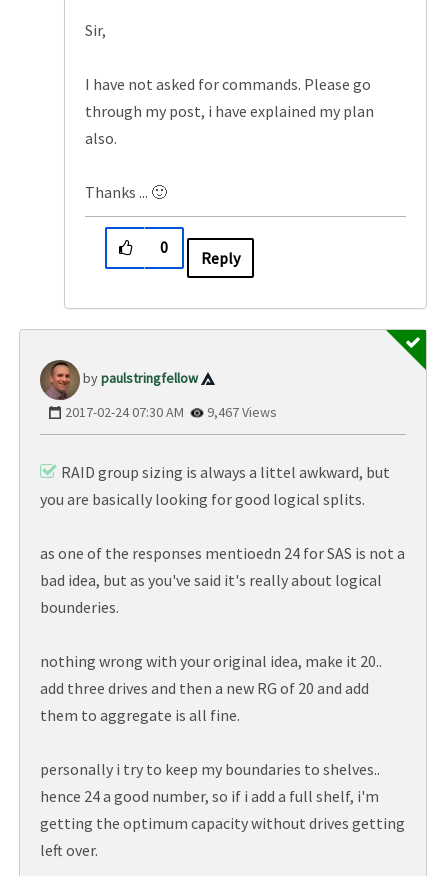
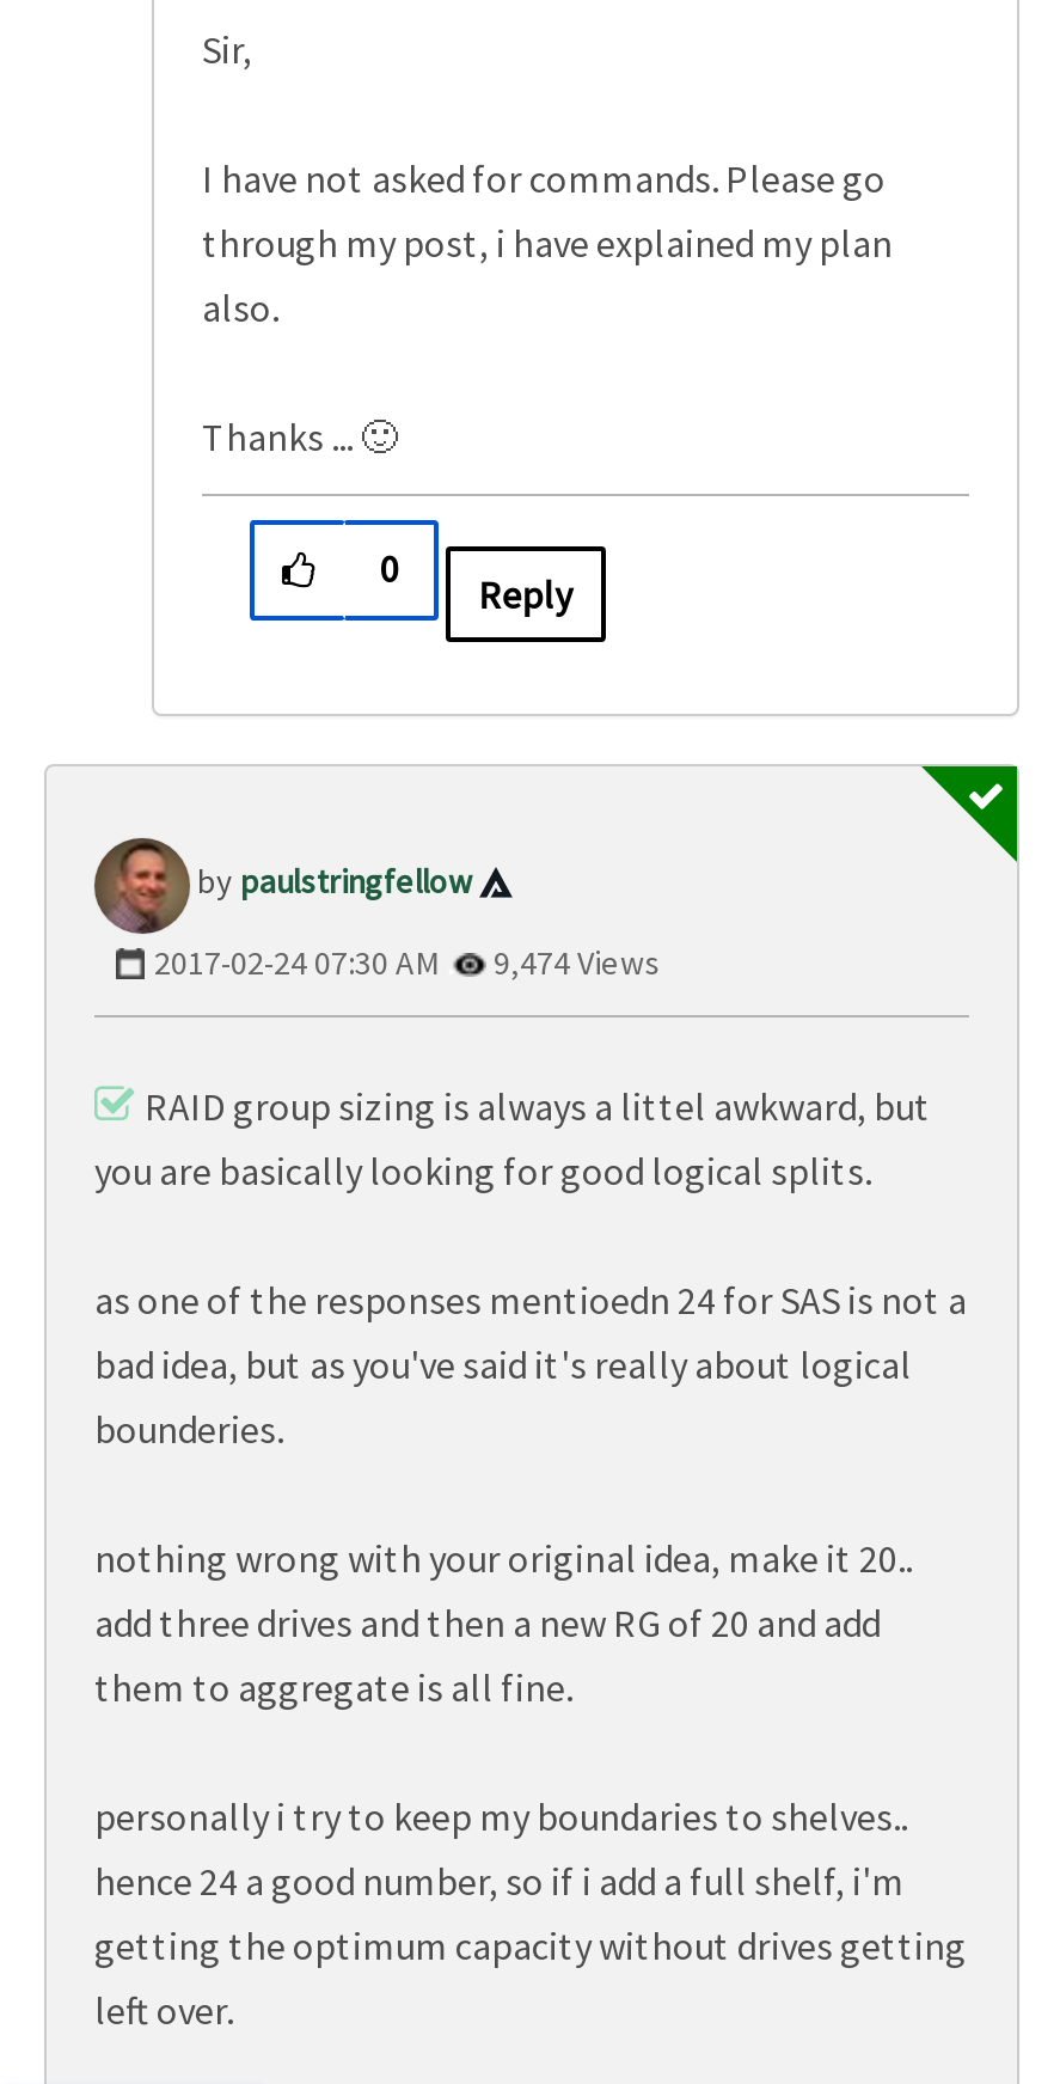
[65,403,277,421] 2017-02-24 07:30 AM 9,467 Views -> [154,941,661,984] 2017-02-24 07:30 AM 9,474 Views

